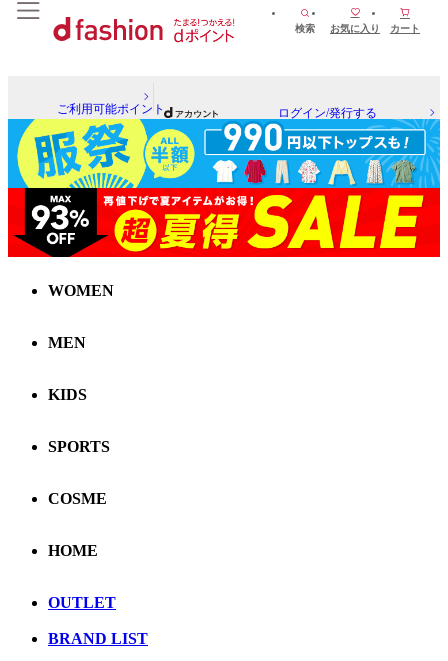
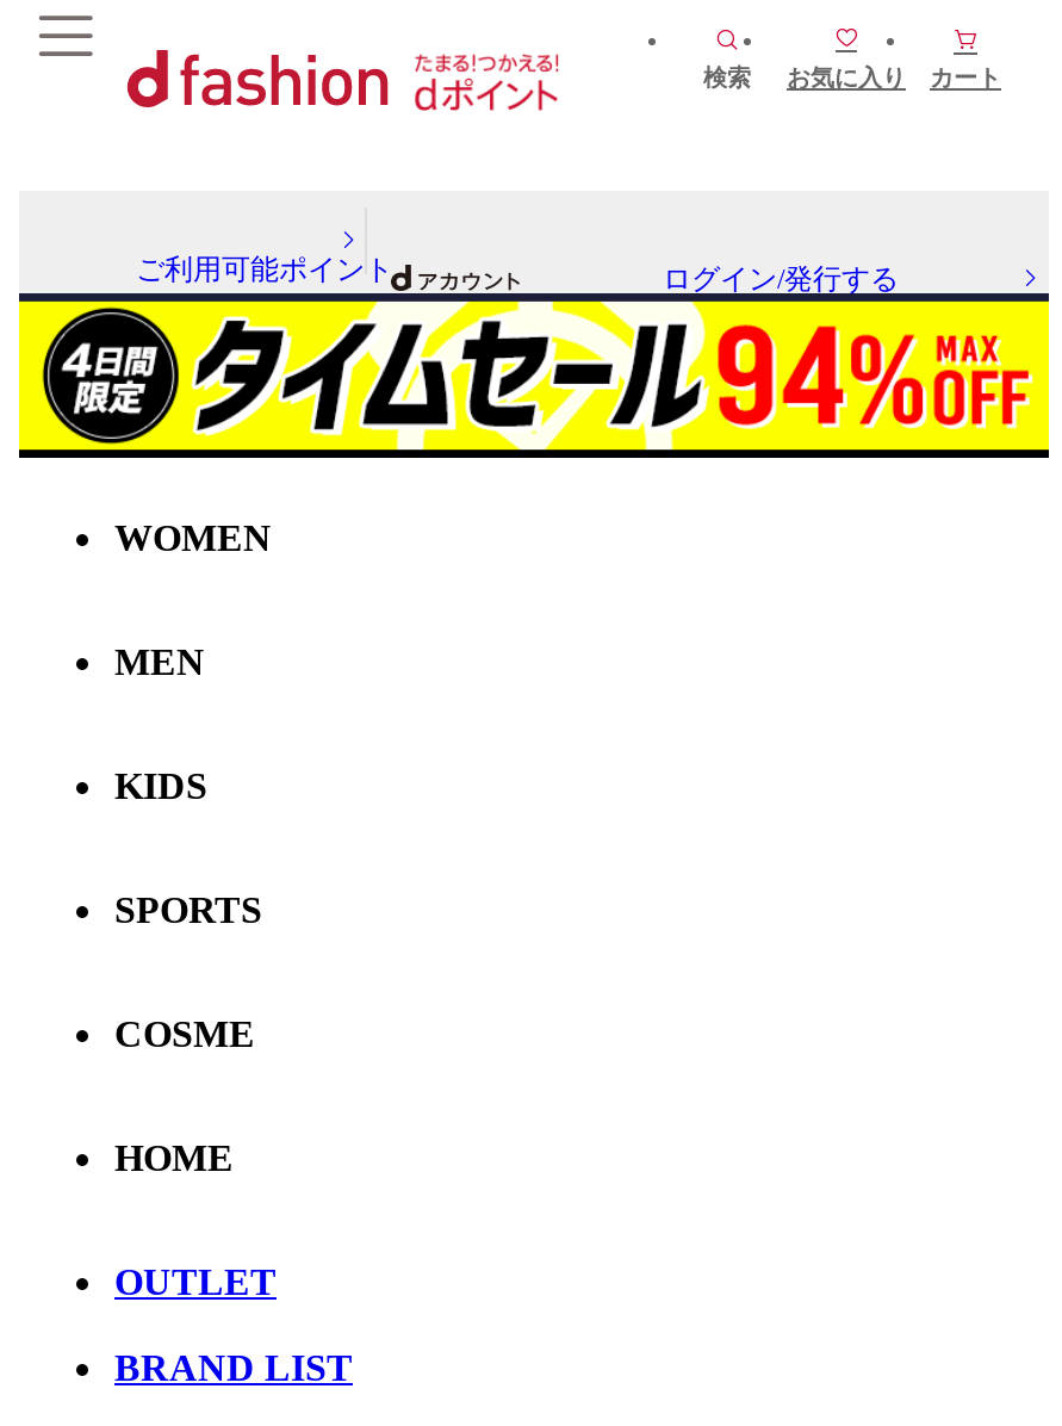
[7,118,441,258] [image] -> [17,291,1051,460] [image]

